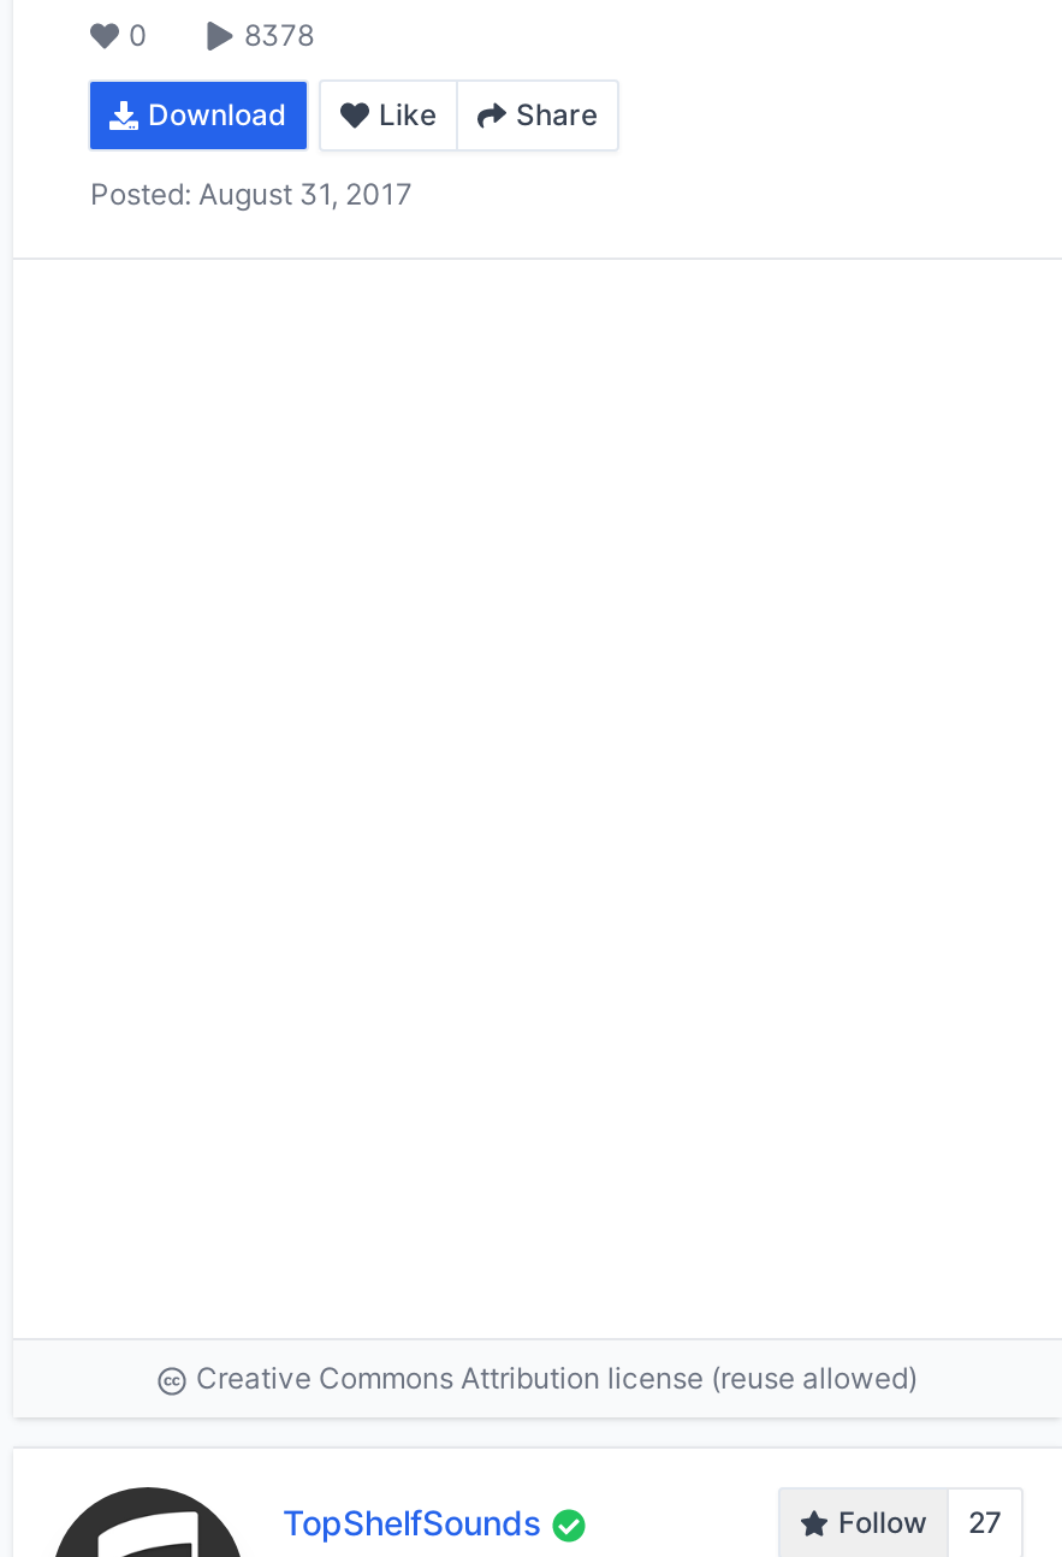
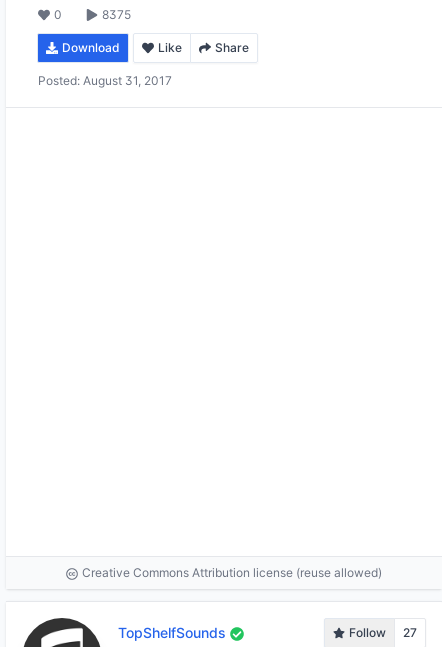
[244,17,314,53] 8378 -> [102,7,131,22] 8375

